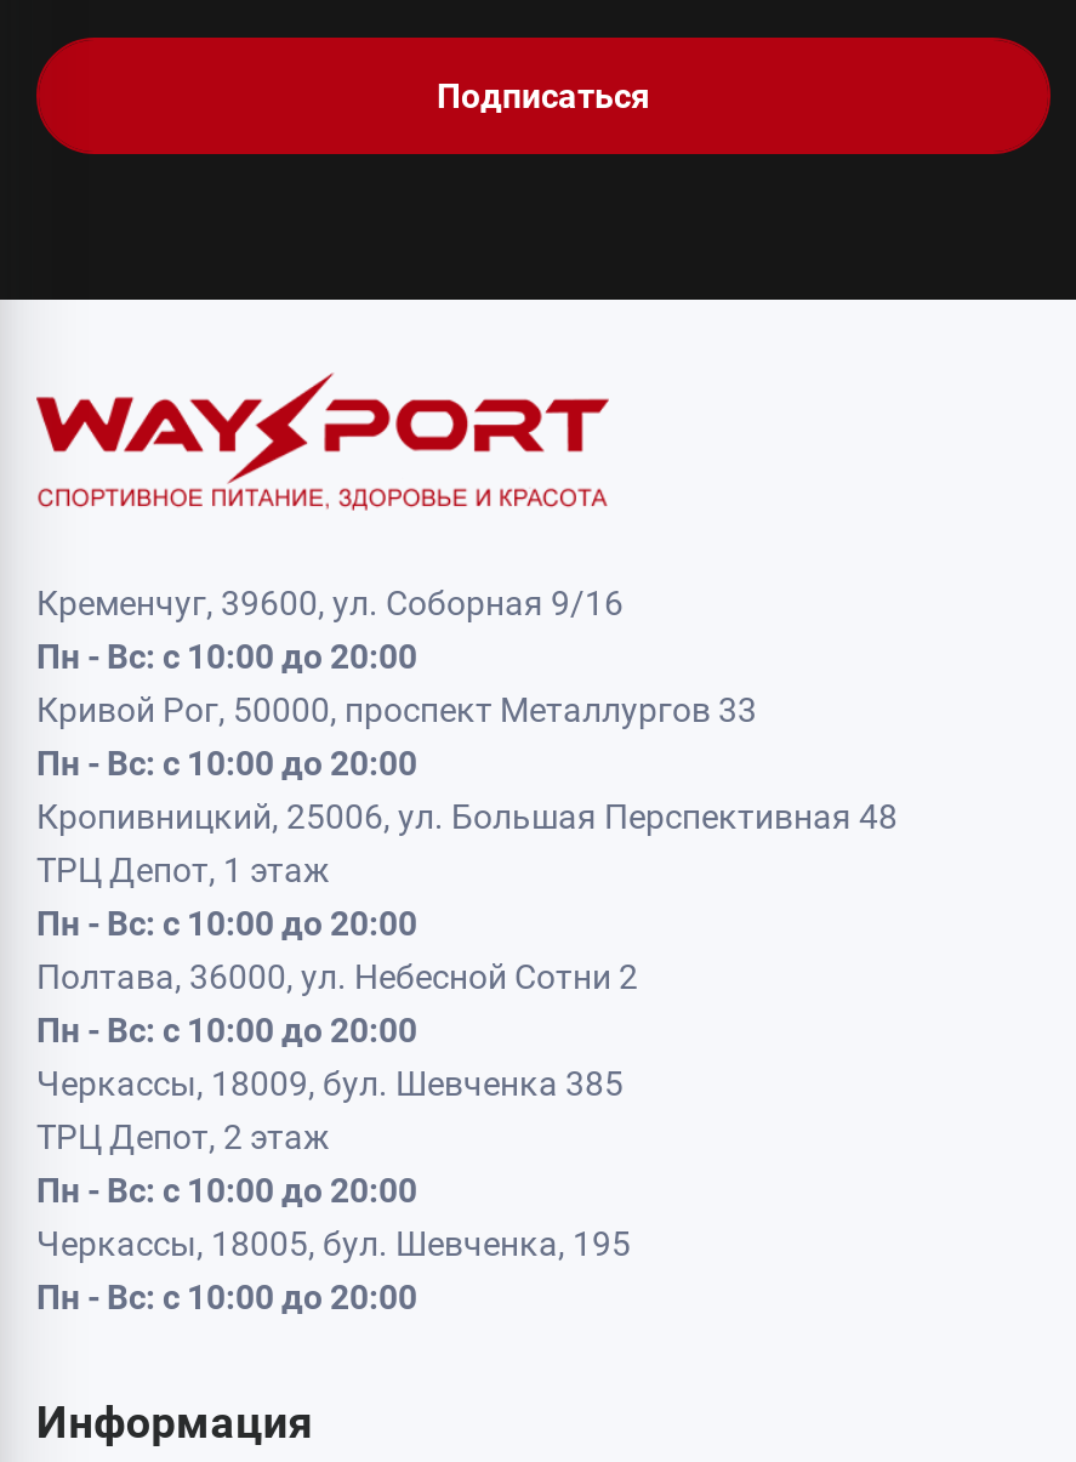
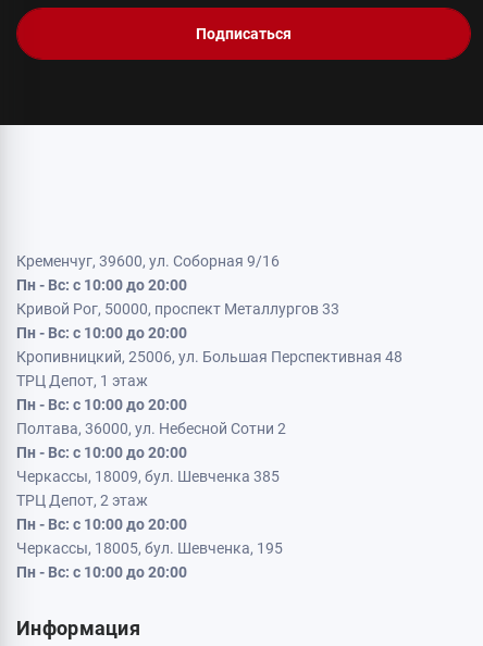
[34,372,609,511] [image] -> none

